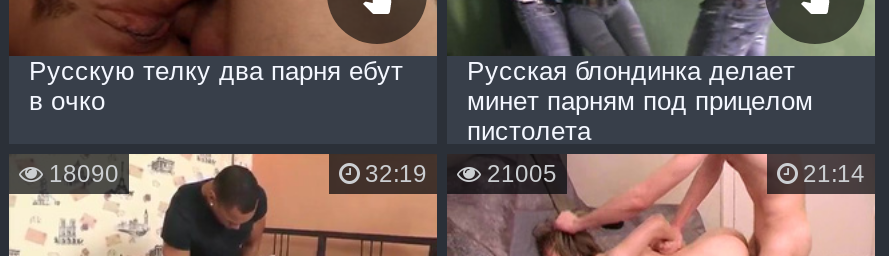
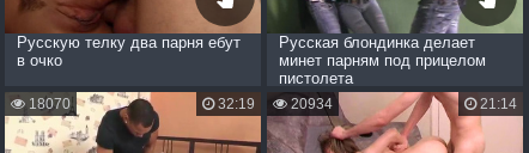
[43,160,119,188] 18090 -> [25,96,71,112] 18070
[359,160,557,188] 32:19 21005 -> [214,96,333,112] 32:19 20934

